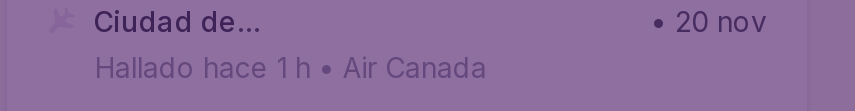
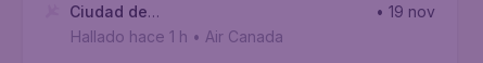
[651,4,767,38] • 20 nov -> [376,2,435,21] • 19 nov

